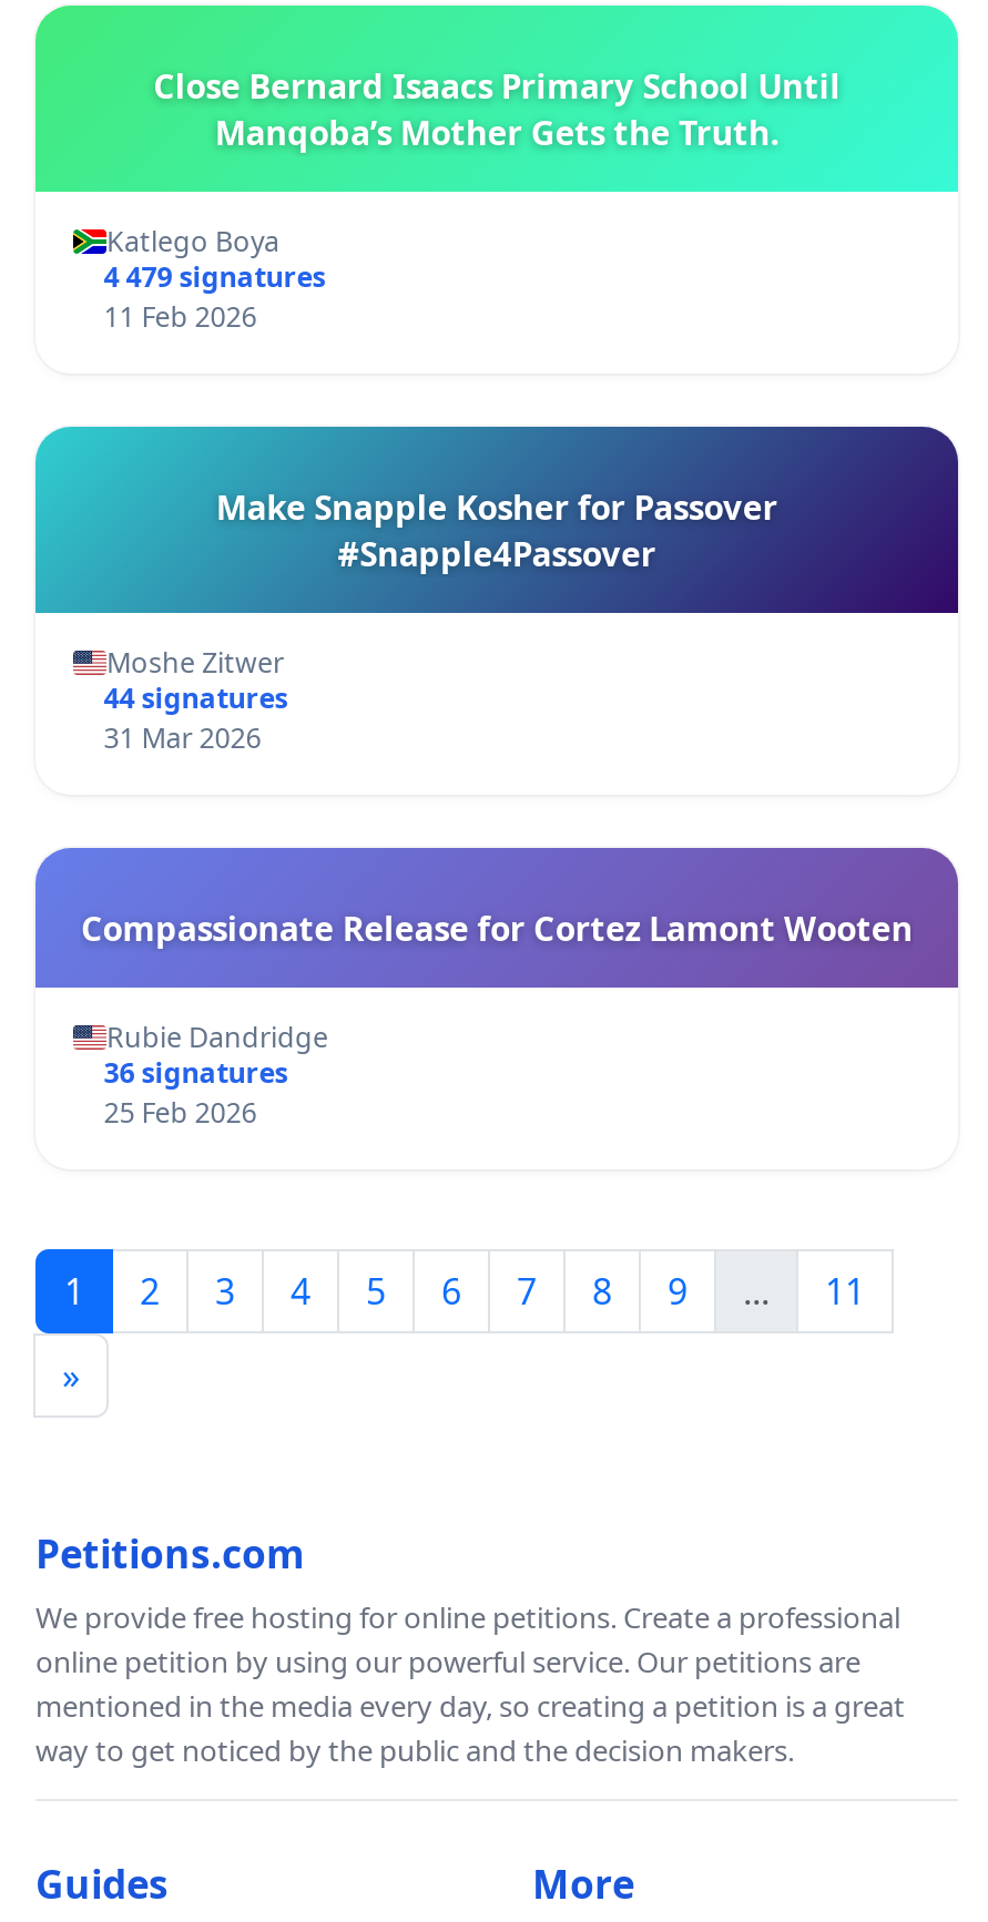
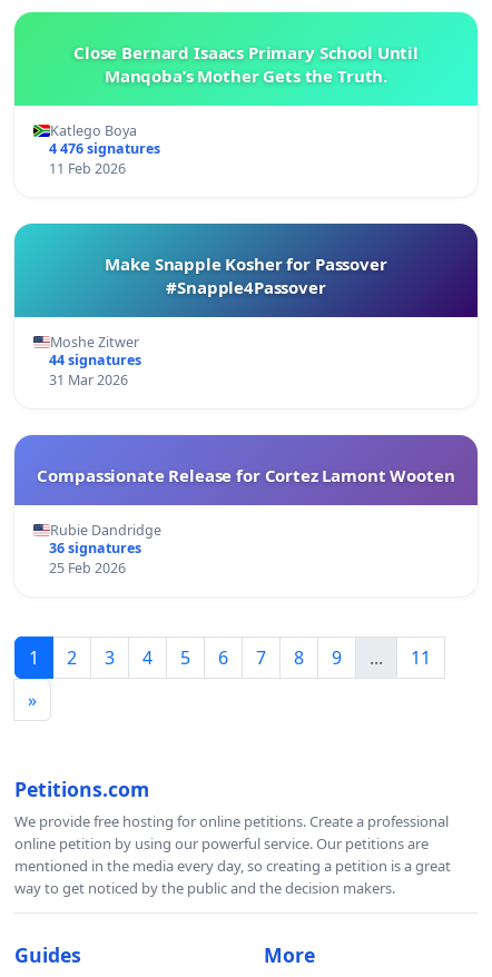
[104,257,326,295] 4 479 signatures -> [49,139,160,157] 4 476 signatures

